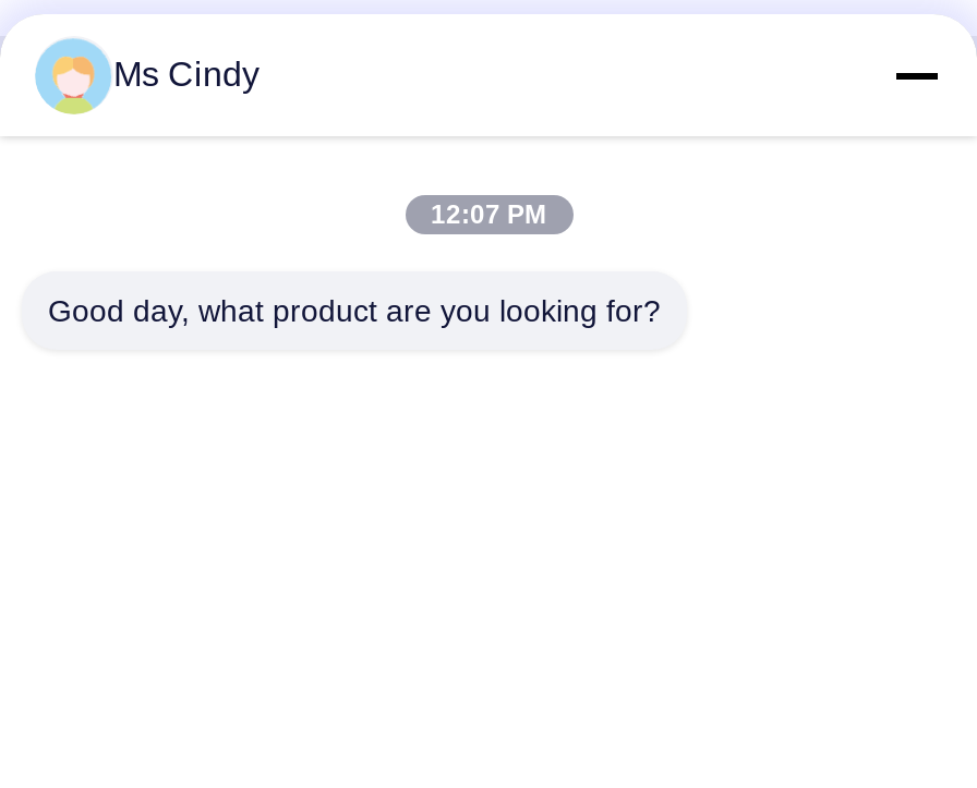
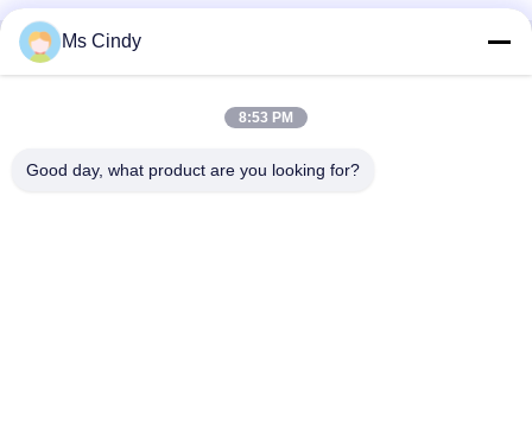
[431,199,546,230] 12:07 PM -> [239,109,293,126] 8:53 PM

